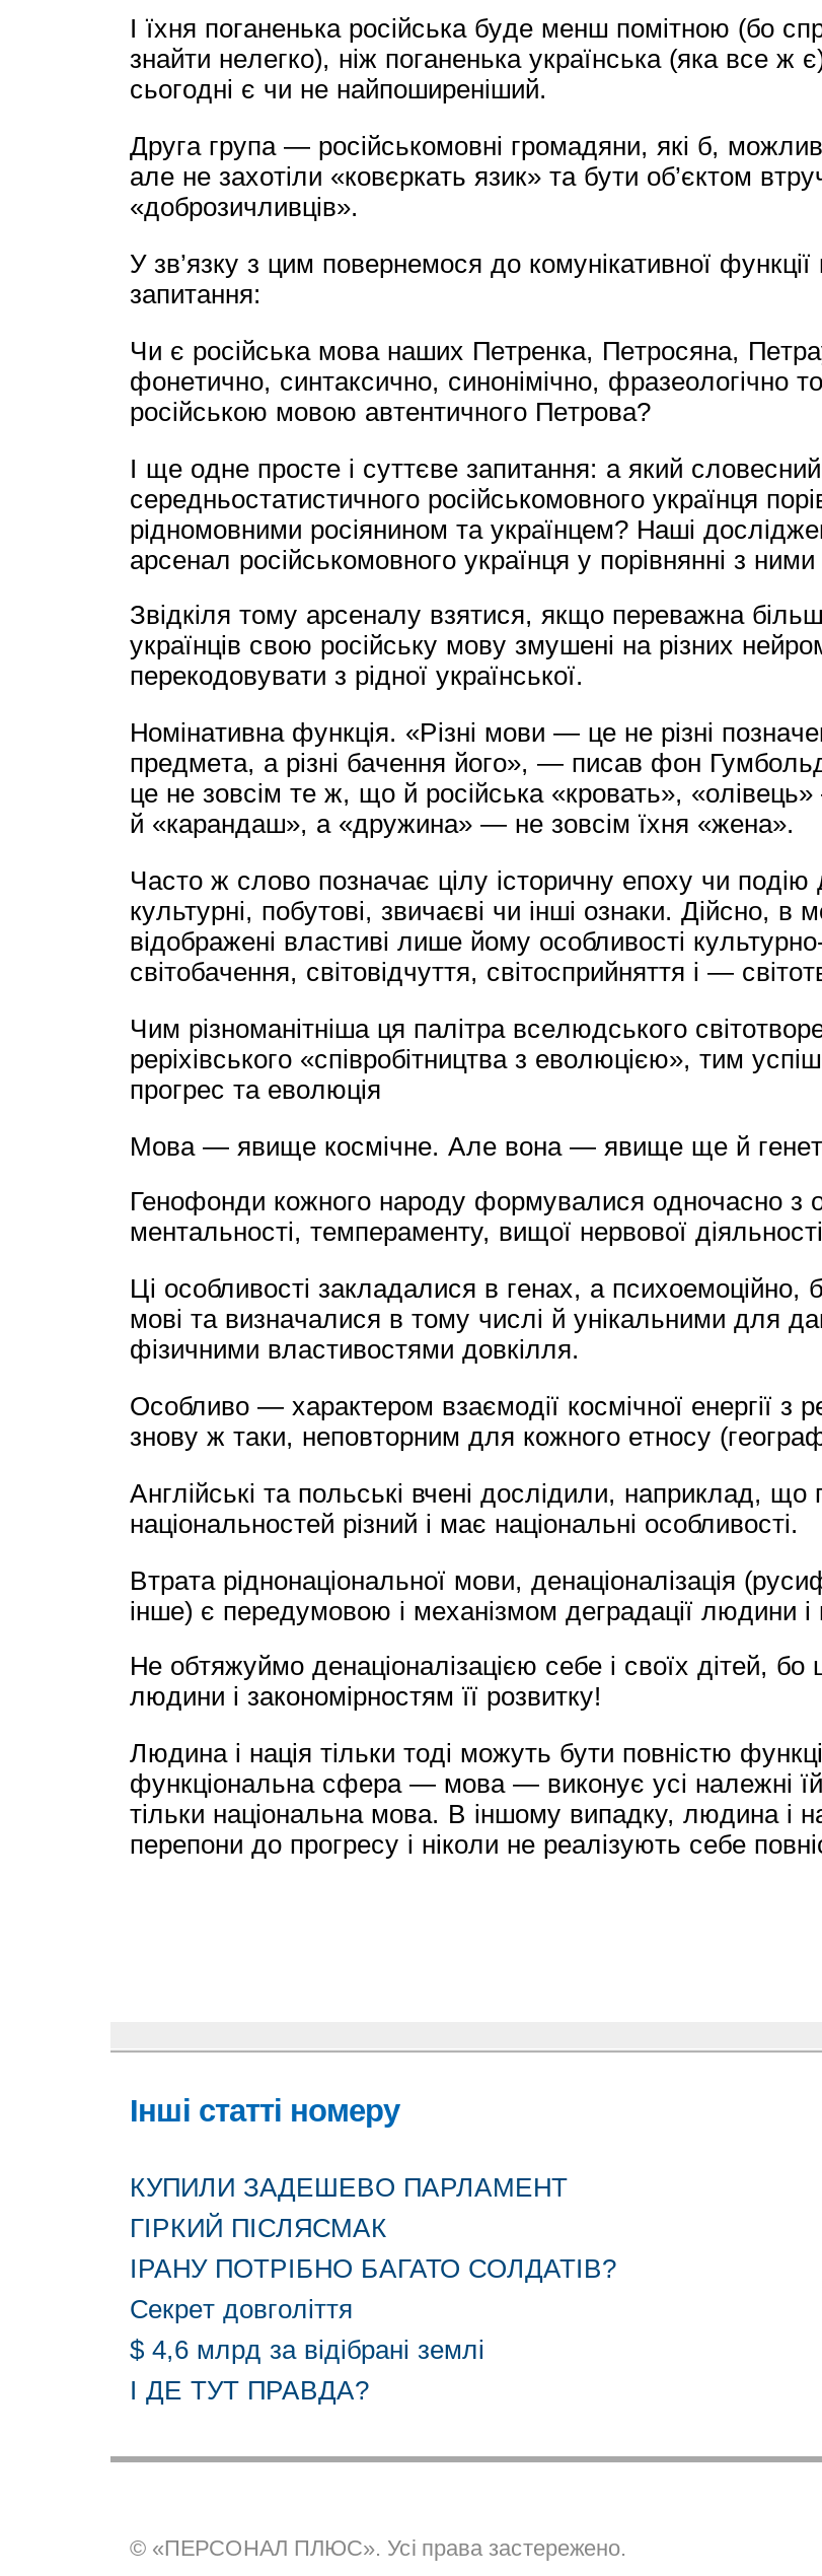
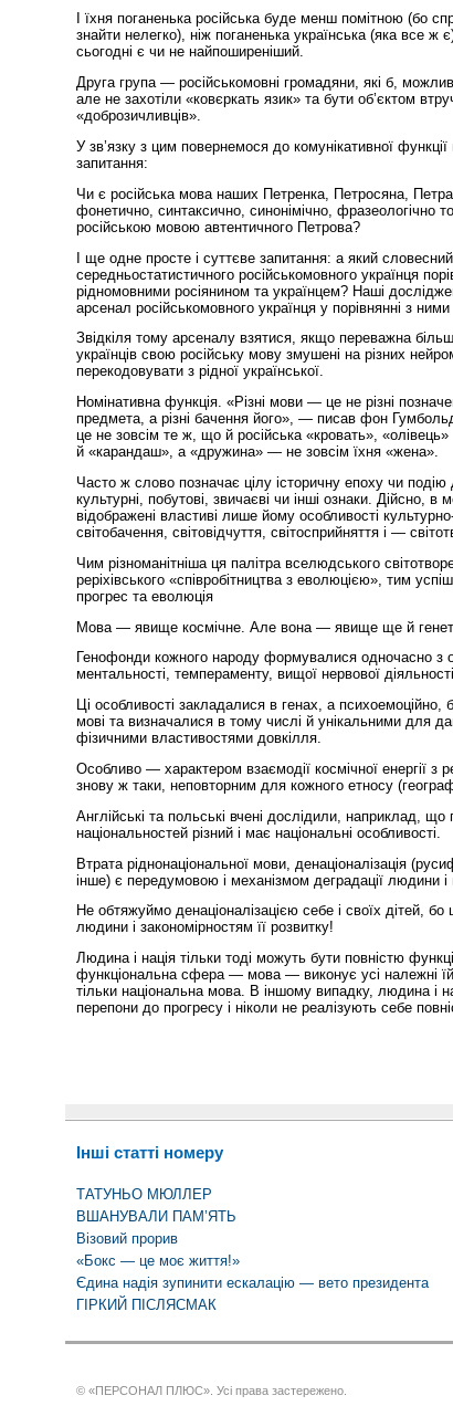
[130,2172,568,2202] КУПИЛИ ЗАДЕШЕВО ПАРЛАМЕНТ -> [76,1186,428,1291] ТАТУНЬО МЮЛЛЕР | ВШАНУВАЛИ ПАМ’ЯТЬ | Візовий прорив | «Бокс — це моє життя!» | Єдина надія зупинити ескалацію — вето президента
moved [130,2213,387,2243] -> [76,1296,216,1313]: ГІРКИЙ ПІСЛЯСМАК
[130,2253,616,2405] ІРАНУ ПОТРІБНО БАГАТО СОЛДАТІВ? | Секрет довголіття | $ 4,6 млрд за відібрані землі | І ДЕ ТУТ ПРАВДА? -> none

